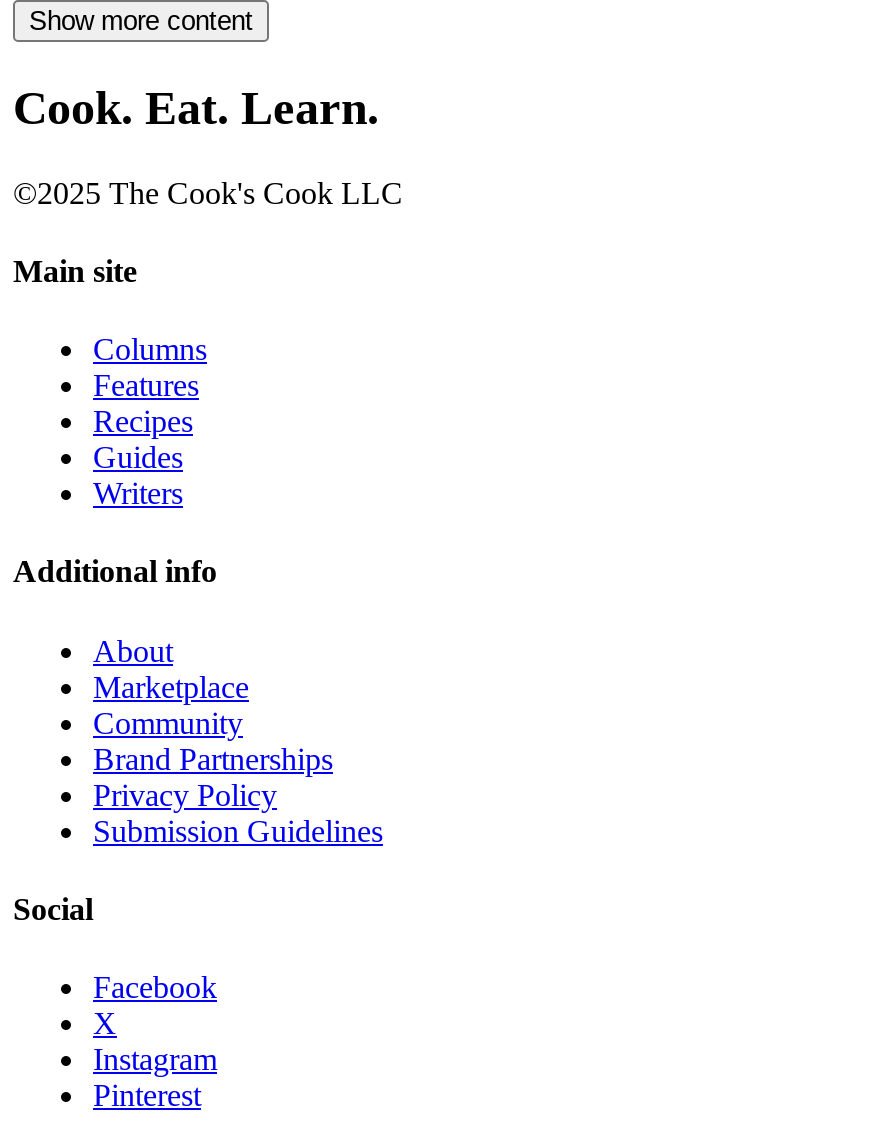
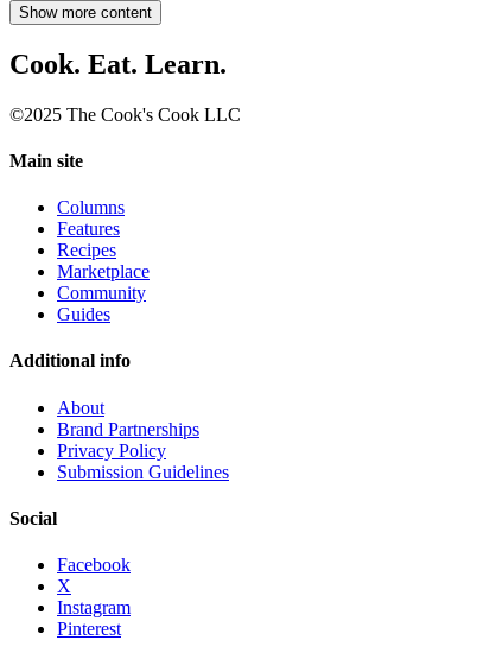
moved [13,440,217,668] -> [9,304,131,418]: Guides | Additional info | About
[93,476,183,510] Writers -> none
moved [93,670,249,740] -> [57,261,150,303]: Marketplace | Community

